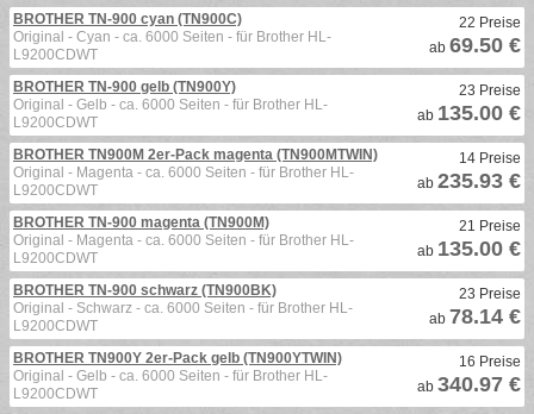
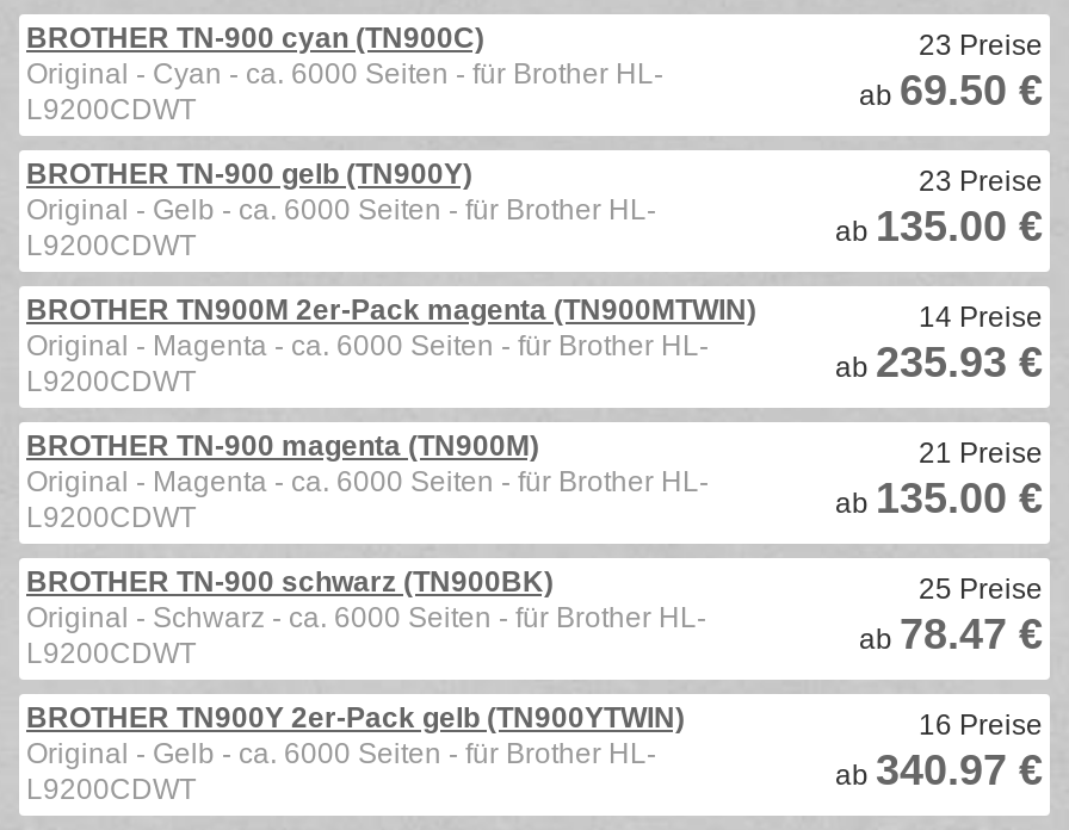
[459,14,521,31] 22 Preise -> [919,29,1043,62] 23 Preise
[459,286,521,302] 23 Preise -> [919,572,1043,606] 25 Preise
[429,305,521,328] ab 78.14 € -> [859,611,1043,658] ab 78.47 €

